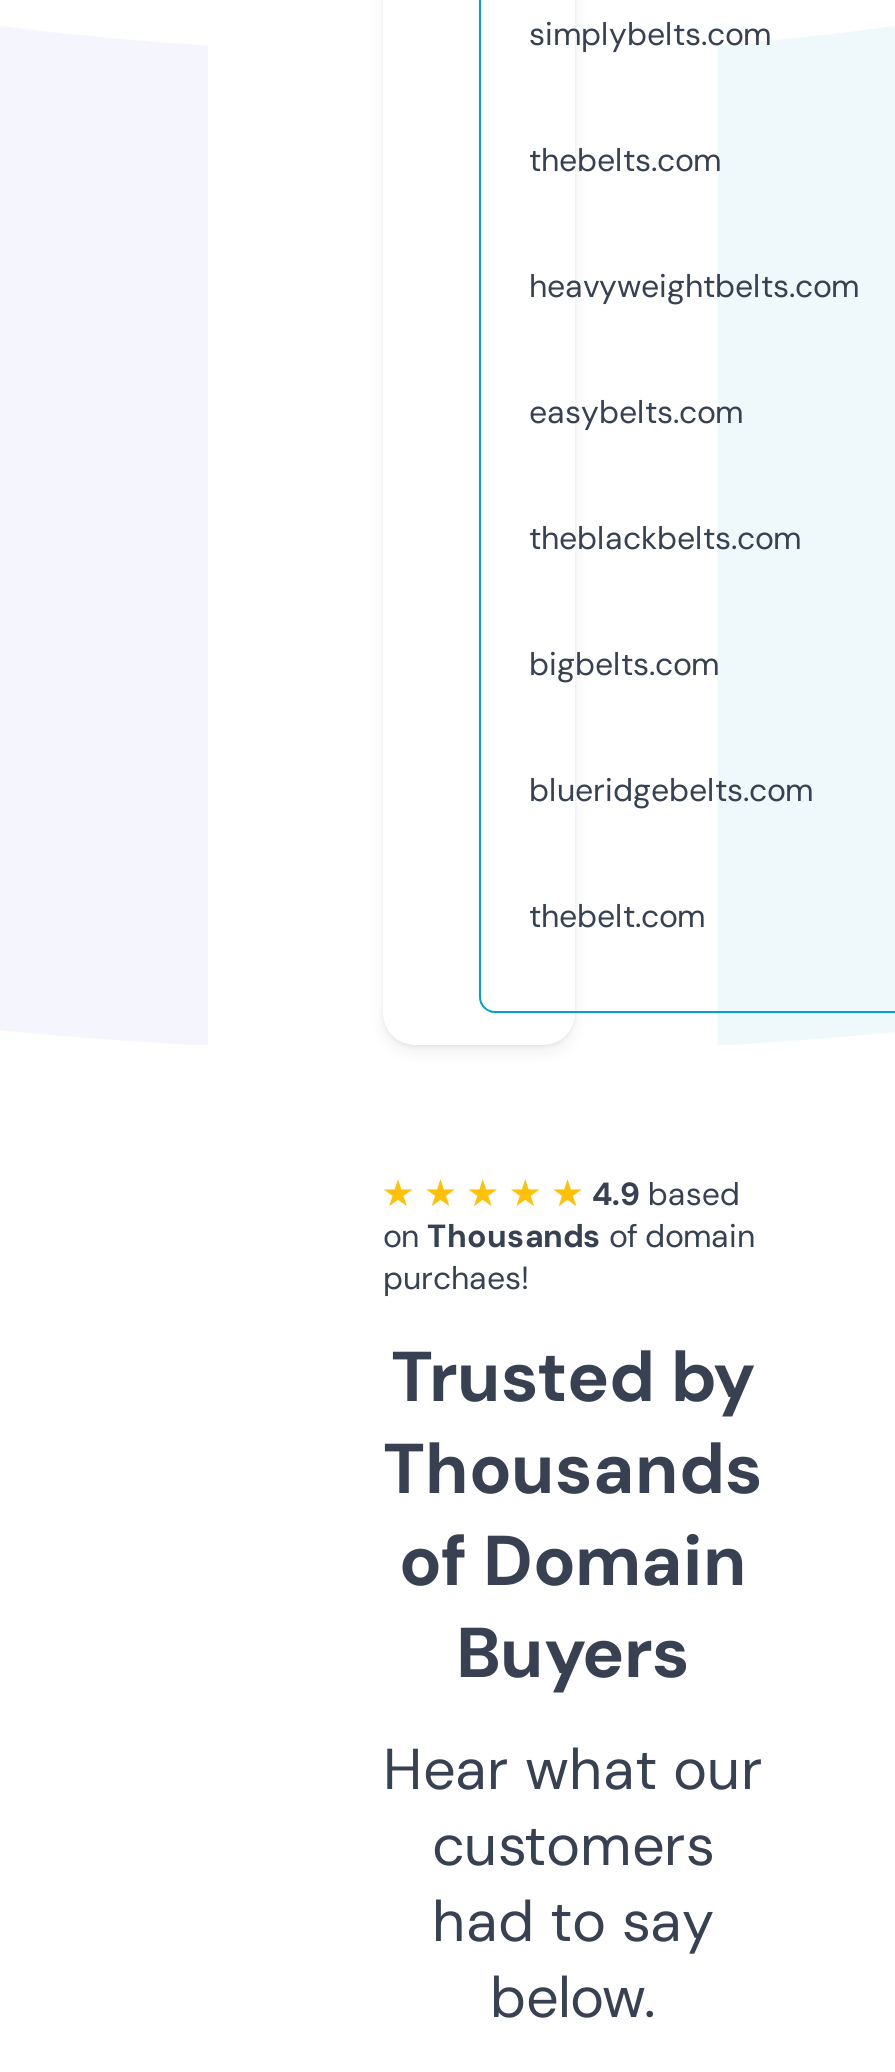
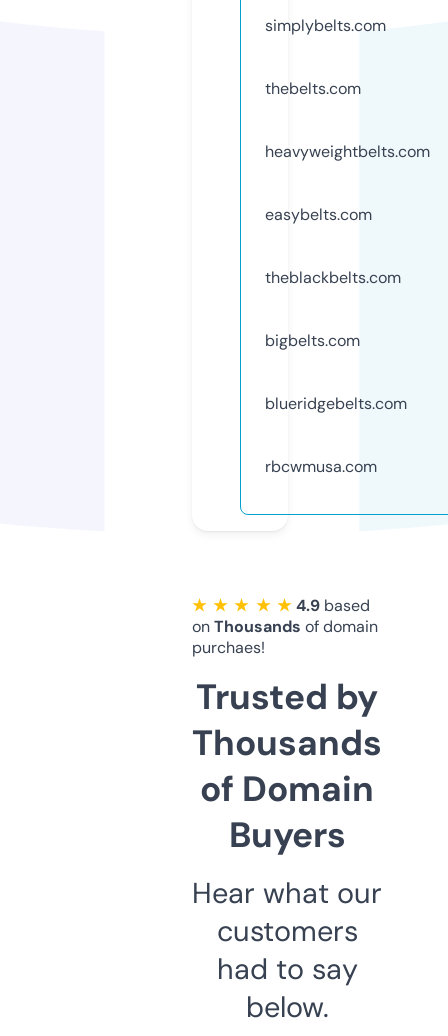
[529,895,705,937] thebelt.com -> [265,456,377,477] rbcwmusa.com

